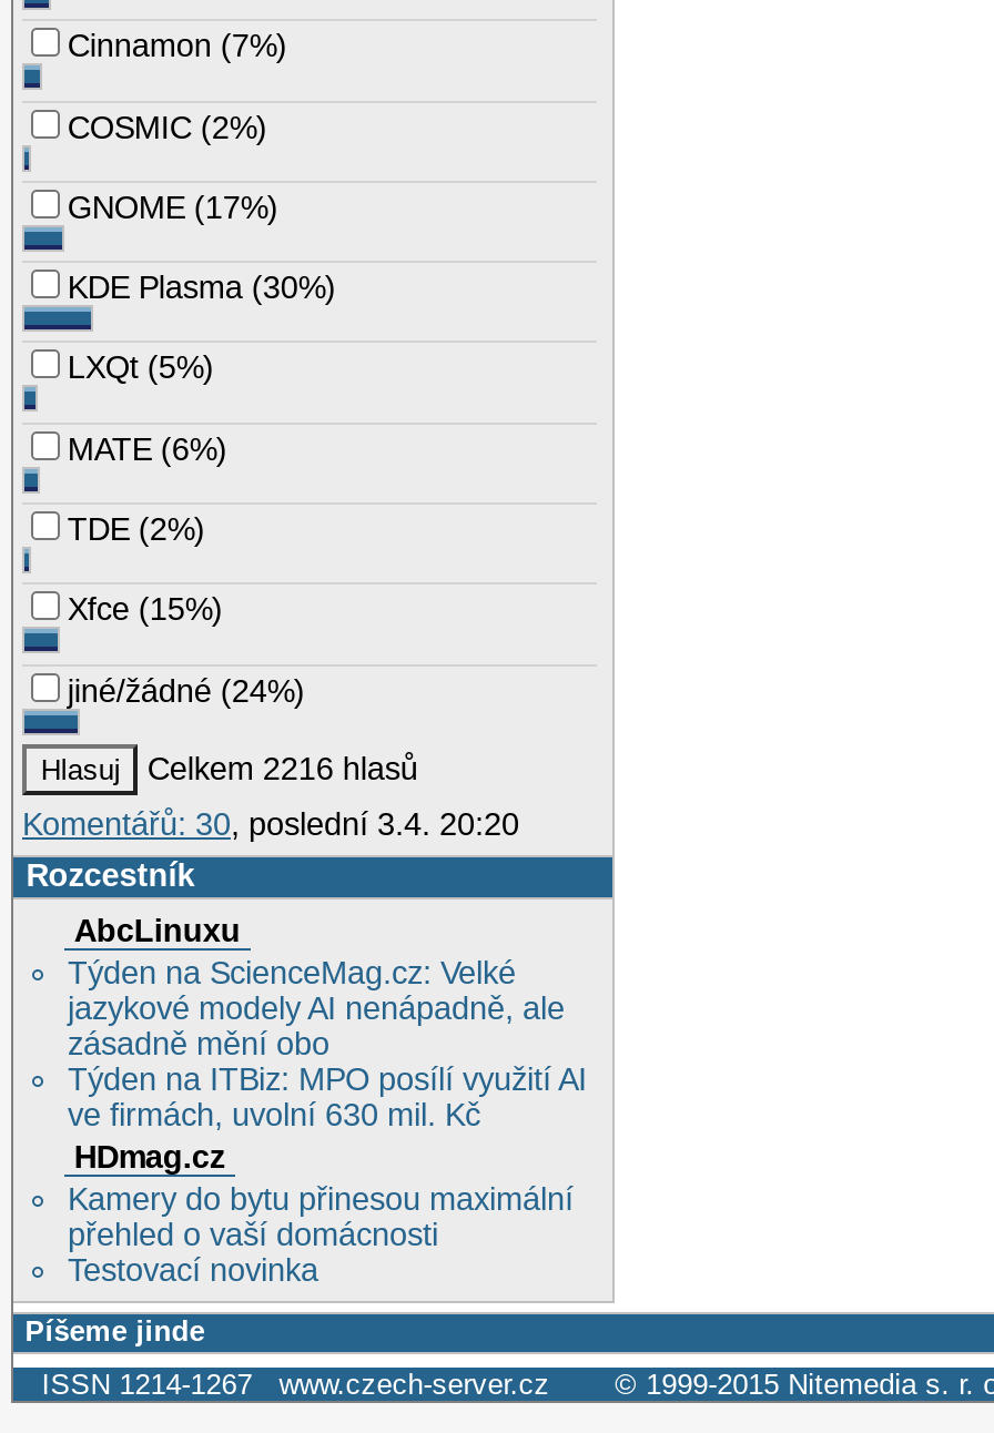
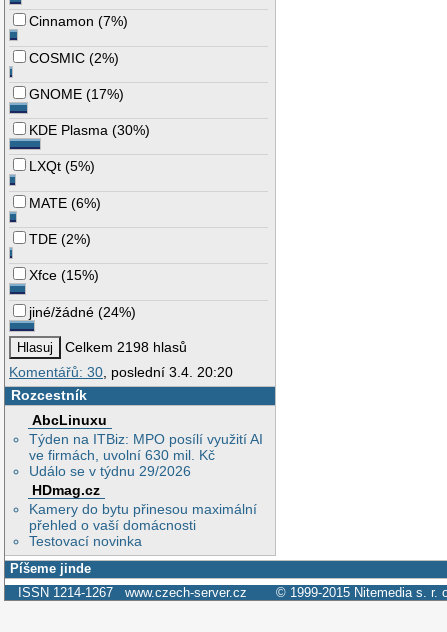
[138,751,418,787] Celkem 2216 hlasů -> [61,339,187,355] Celkem 2198 hlasů
[68,955,565,1061] Týden na ScienceMag.cz: Velké | jazykové modely AI nenápadně, ale | zásadně mění obo -> none
moved [68,1061,587,1132] -> [29,431,263,463]: Týden na ITBiz: MPO posílí využití AI | ve firmách, uvolní 630 mil. Kč
none -> [29,463,191,479] Událo se v týdnu 29/2026

